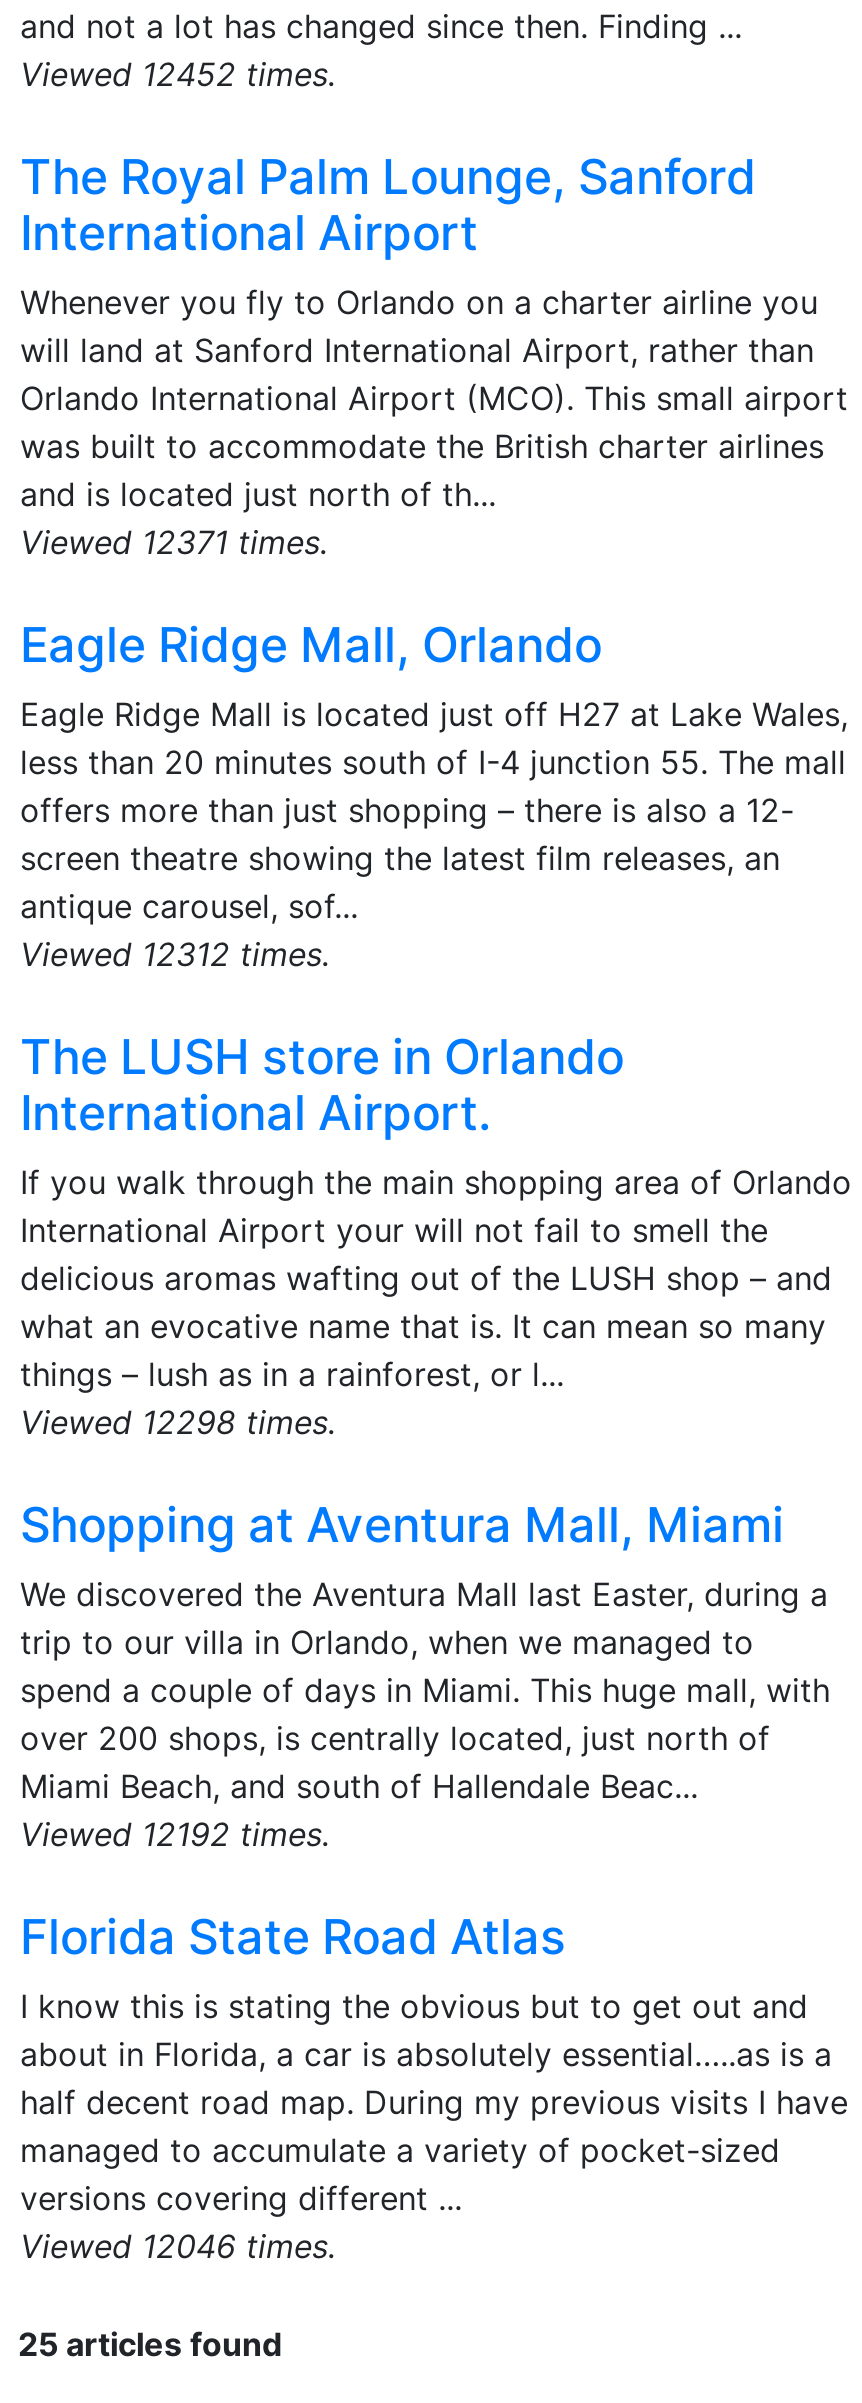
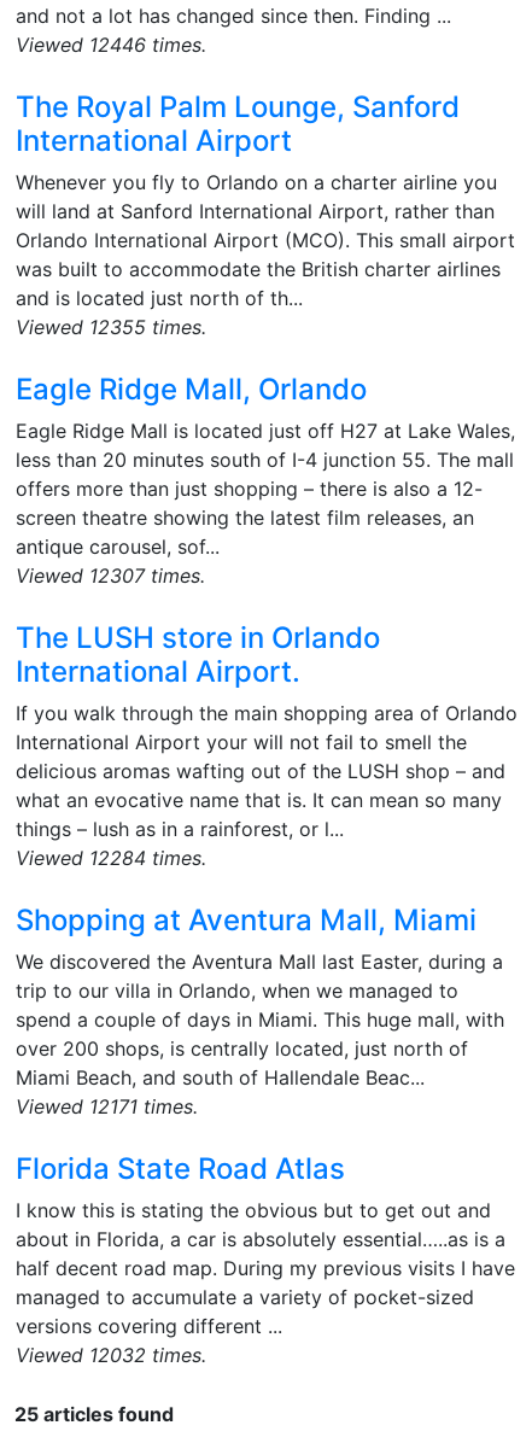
[20,54,336,94] Viewed 12452 times. -> [16,33,206,57] Viewed 12446 times.
[20,522,328,562] Viewed 12371 times. -> [16,315,206,339] Viewed 12355 times.
[20,934,330,974] Viewed 12312 times. -> [16,563,205,588] Viewed 12307 times.
[20,1402,336,1442] Viewed 12298 times. -> [16,846,206,870] Viewed 12284 times.
[20,1814,330,1854] Viewed 12192 times. -> [16,1094,198,1118] Viewed 12171 times.
[20,2226,336,2266] Viewed 12046 times. -> [16,1343,206,1367] Viewed 12032 times.

